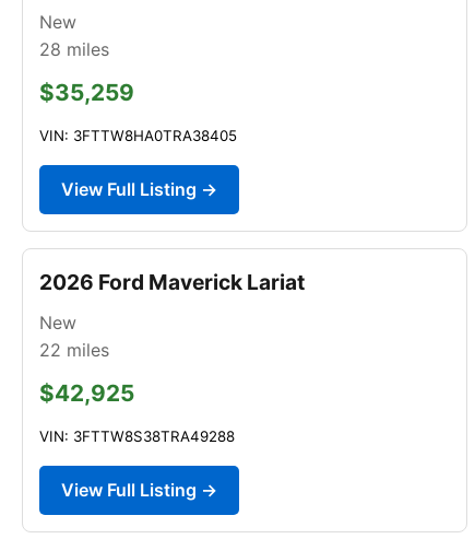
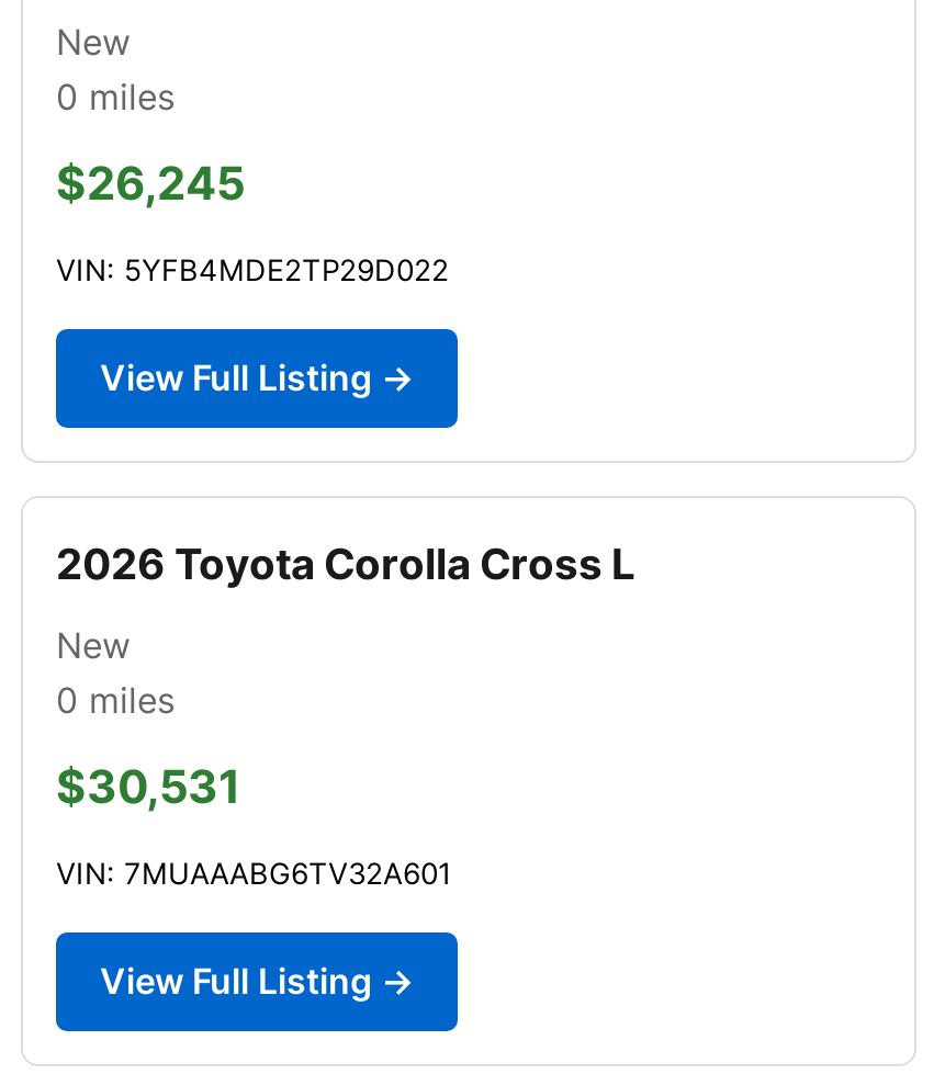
[39,38,109,60] 28 miles -> [56,74,175,118] 0 miles
[39,79,134,106] $35,259 -> [56,156,245,210] $26,245
[39,127,237,144] VIN: 3FTTW8HA0TRA38405 -> [56,252,449,287] VIN: 5YFB4MDE2TP29D022
[39,269,305,295] 2026 Ford Maverick Lariat -> [56,537,635,590] 2026 Toyota Corolla Cross L
[39,339,109,361] 22 miles -> [56,678,175,722] 0 miles
[39,379,134,407] $42,925 -> [56,759,240,814] $30,531
[39,427,235,445] VIN: 3FTTW8S38TRA49288 -> [56,855,451,891] VIN: 7MUAAABG6TV32A601

